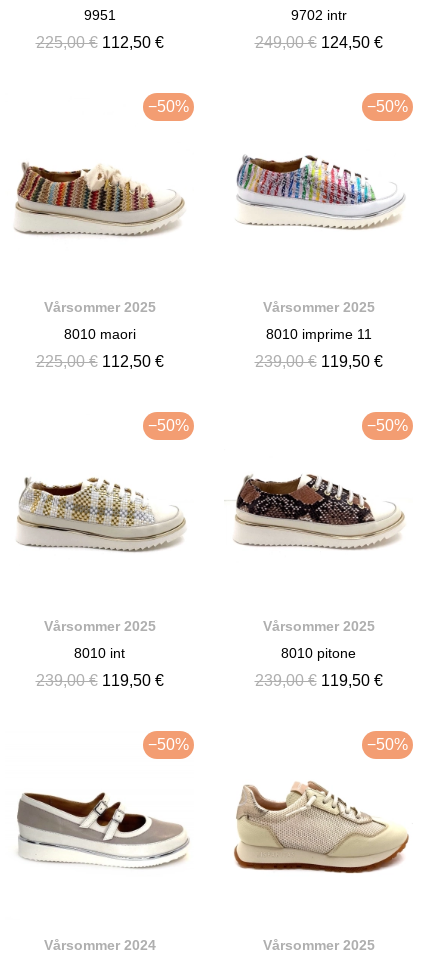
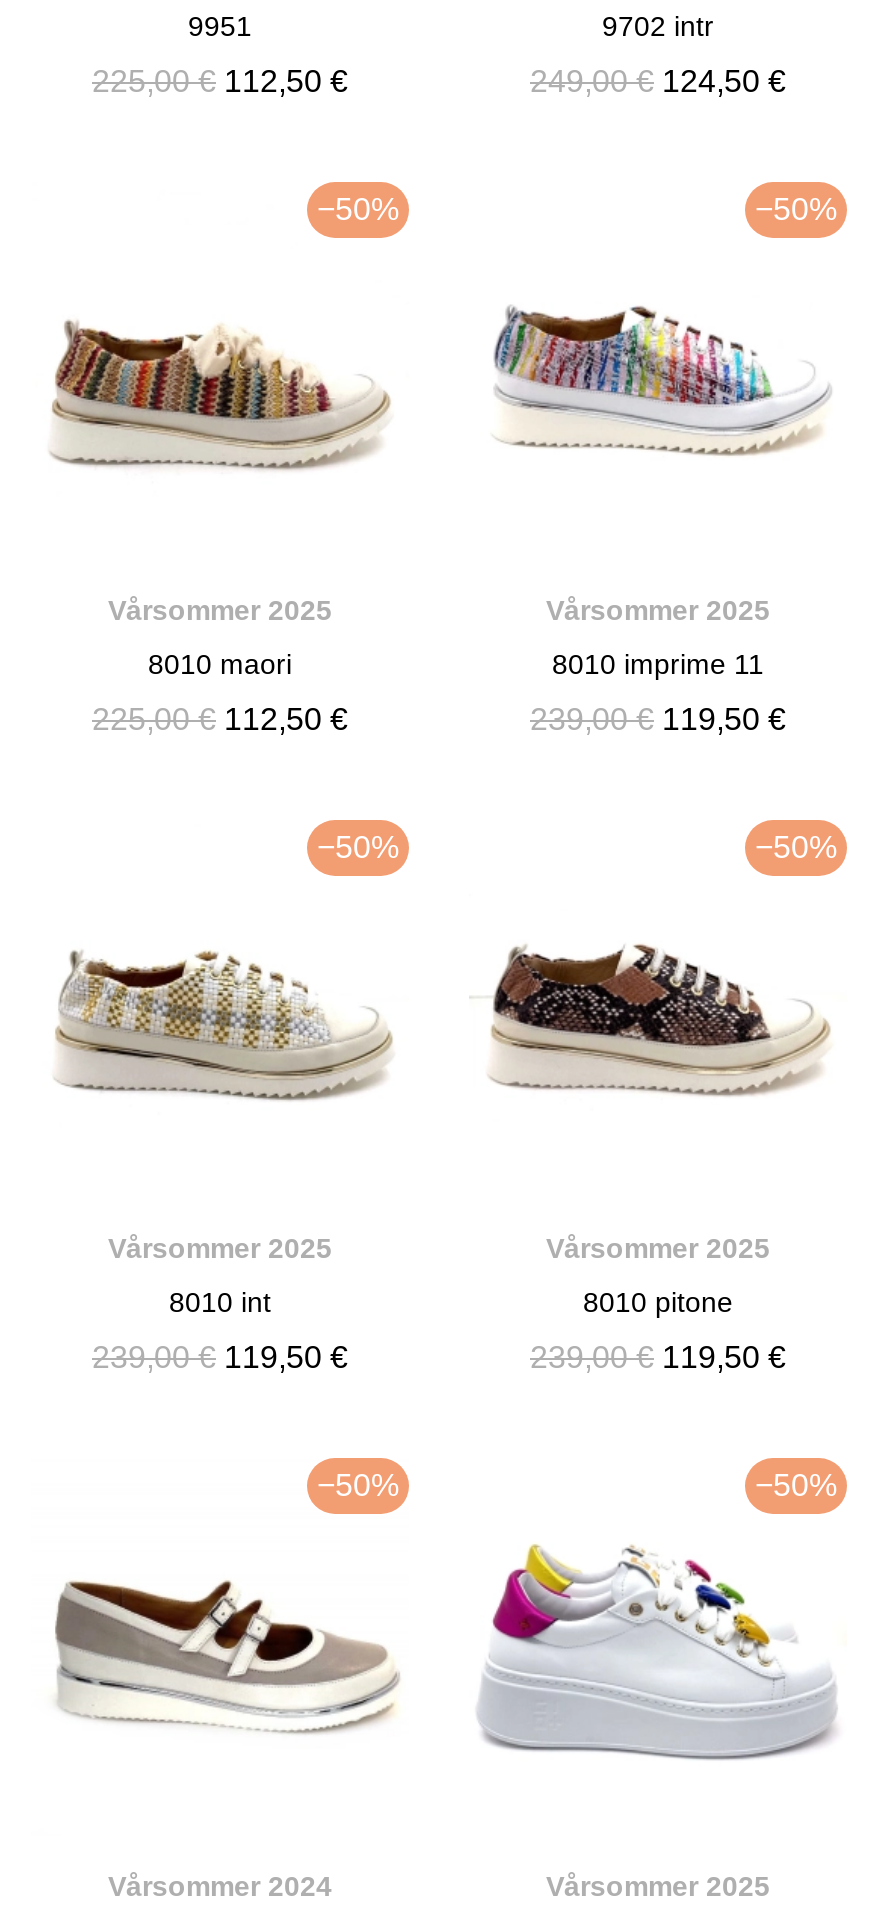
[229,775,410,882] [image] -> [477,1542,839,1762] [image]

